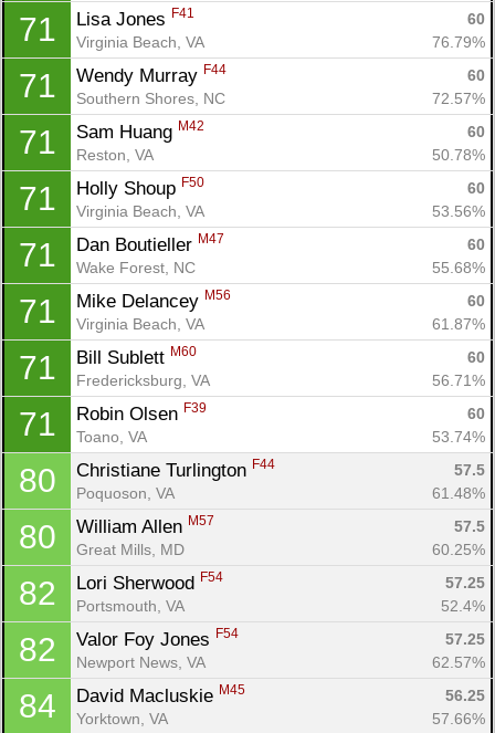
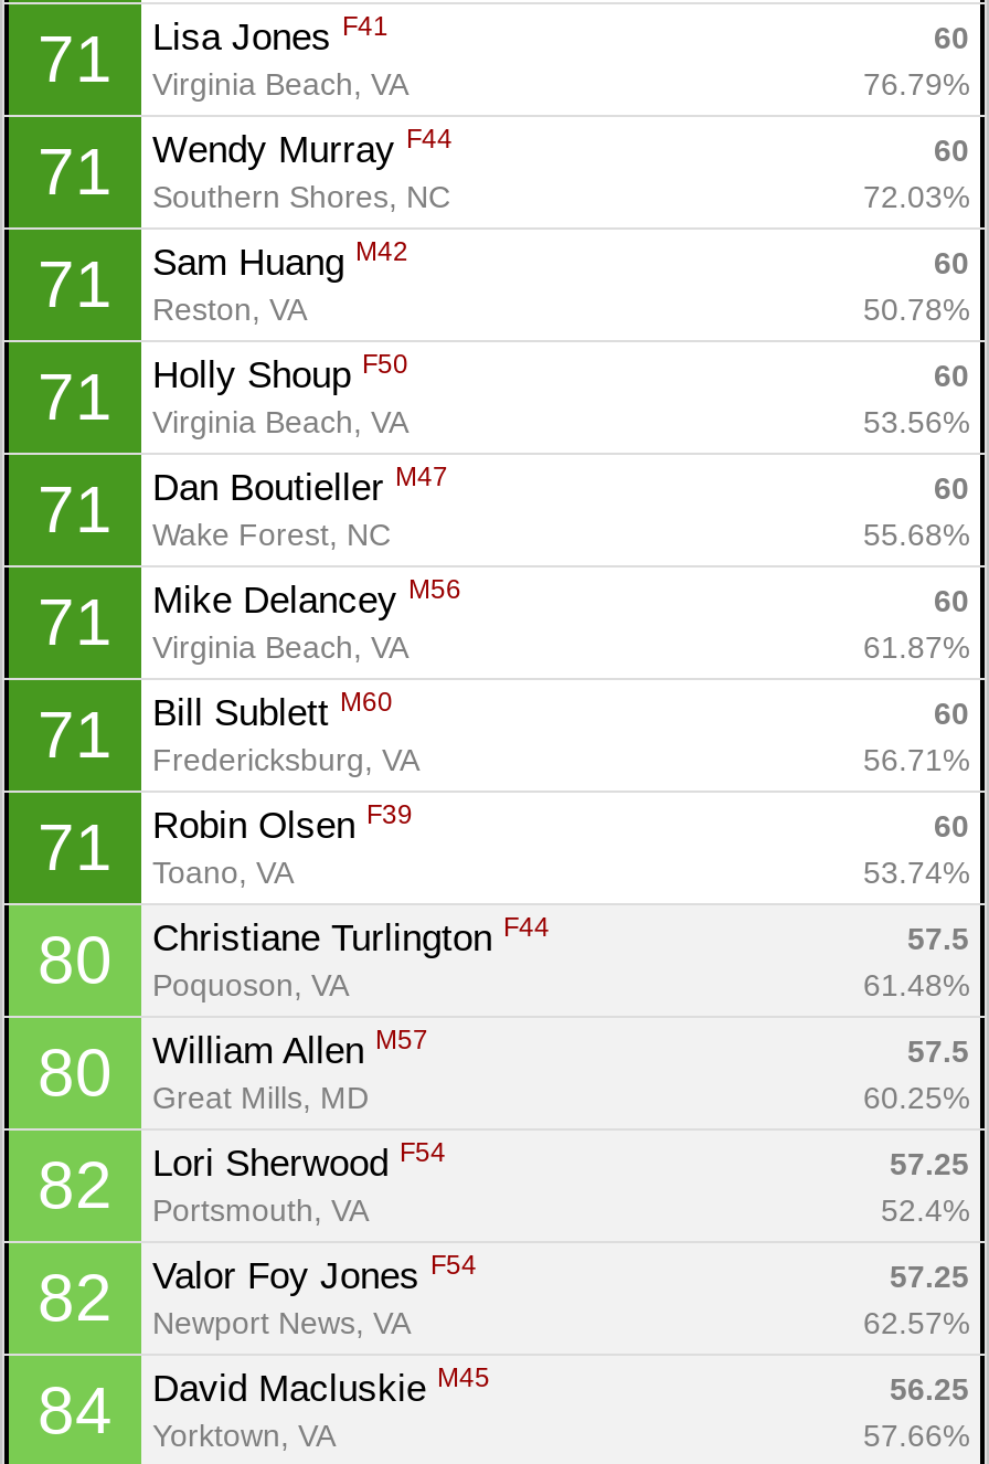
[432,89,485,107] 72.57% -> [863,179,969,214] 72.03%

